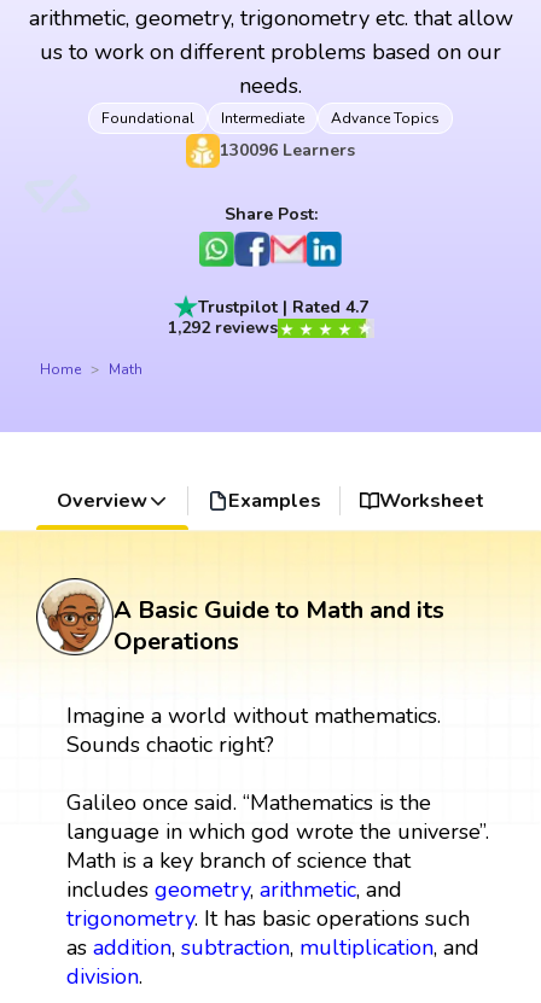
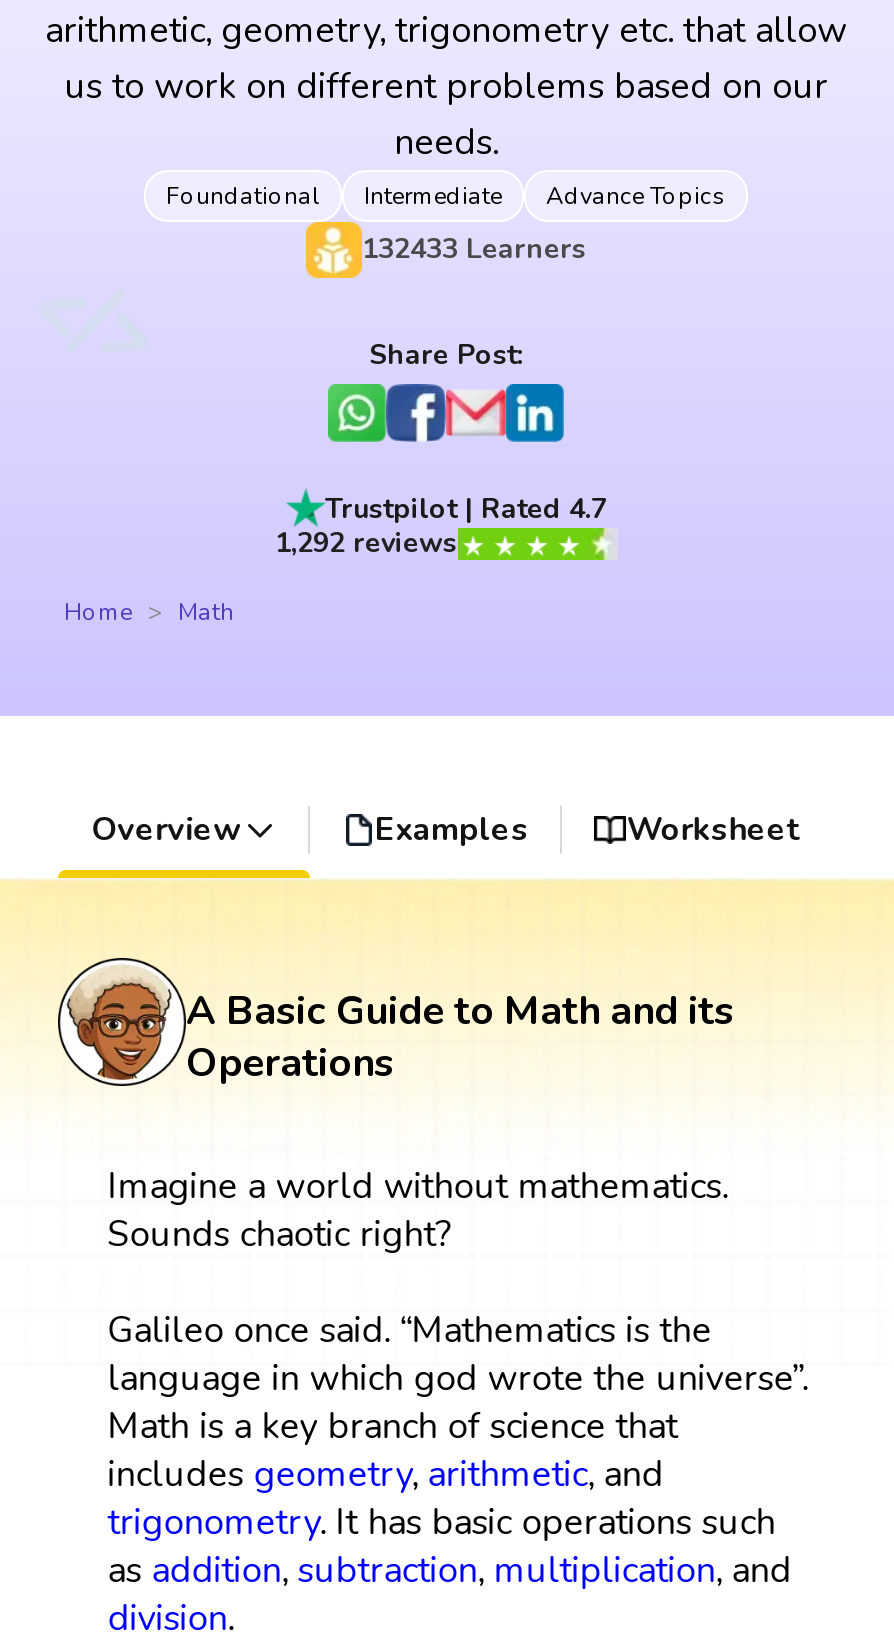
[220,139,355,161] 130096 Learners -> [362,230,586,268] 132433 Learners

